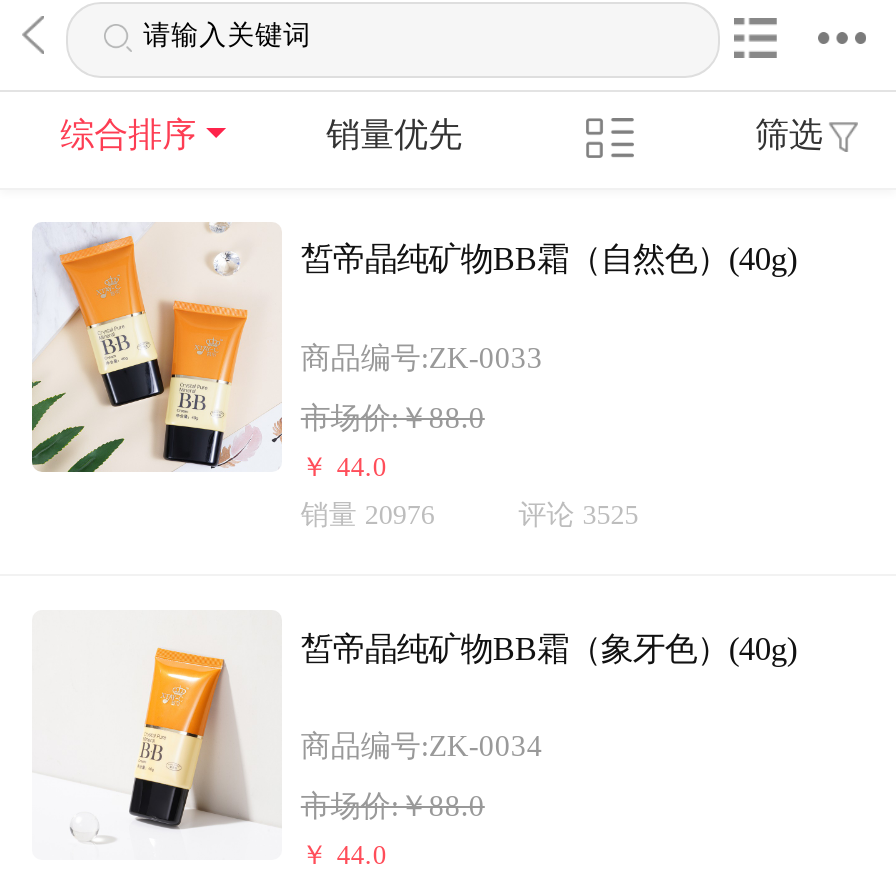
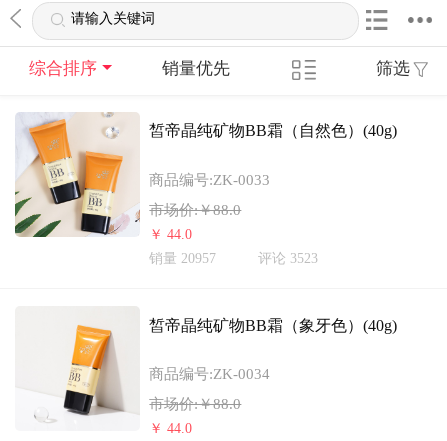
[301,501,435,531] 销量20976 -> [149,251,216,266] 销量20957
[519,501,639,531] 评论3525 -> [258,251,318,266] 评论3523

